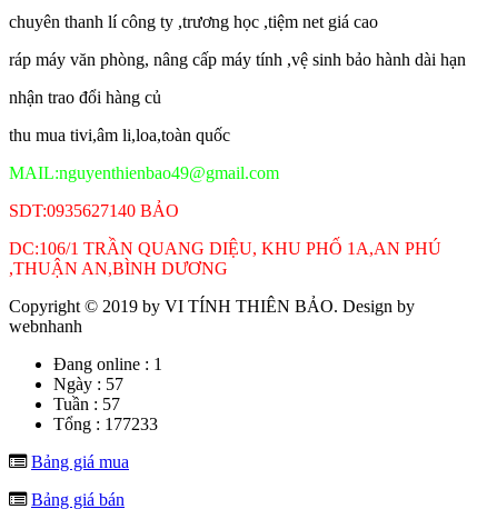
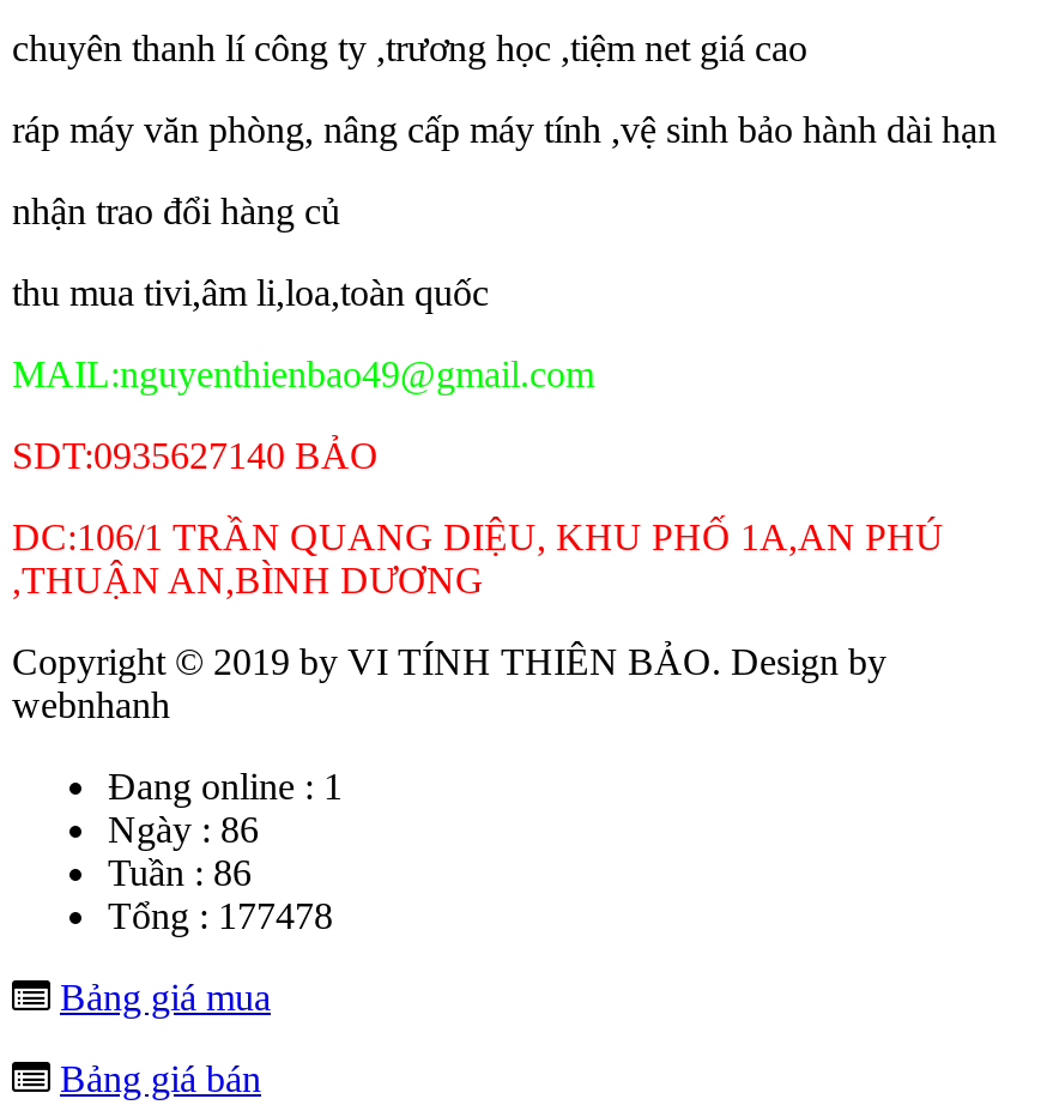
[53,374,123,393] Ngày : 57 -> [108,809,259,849] Ngày : 86
[53,394,120,413] Tuần : 57 -> [108,852,252,892] Tuần : 86
[53,414,158,433] Tổng : 177233 -> [108,895,333,936] Tổng : 177478

